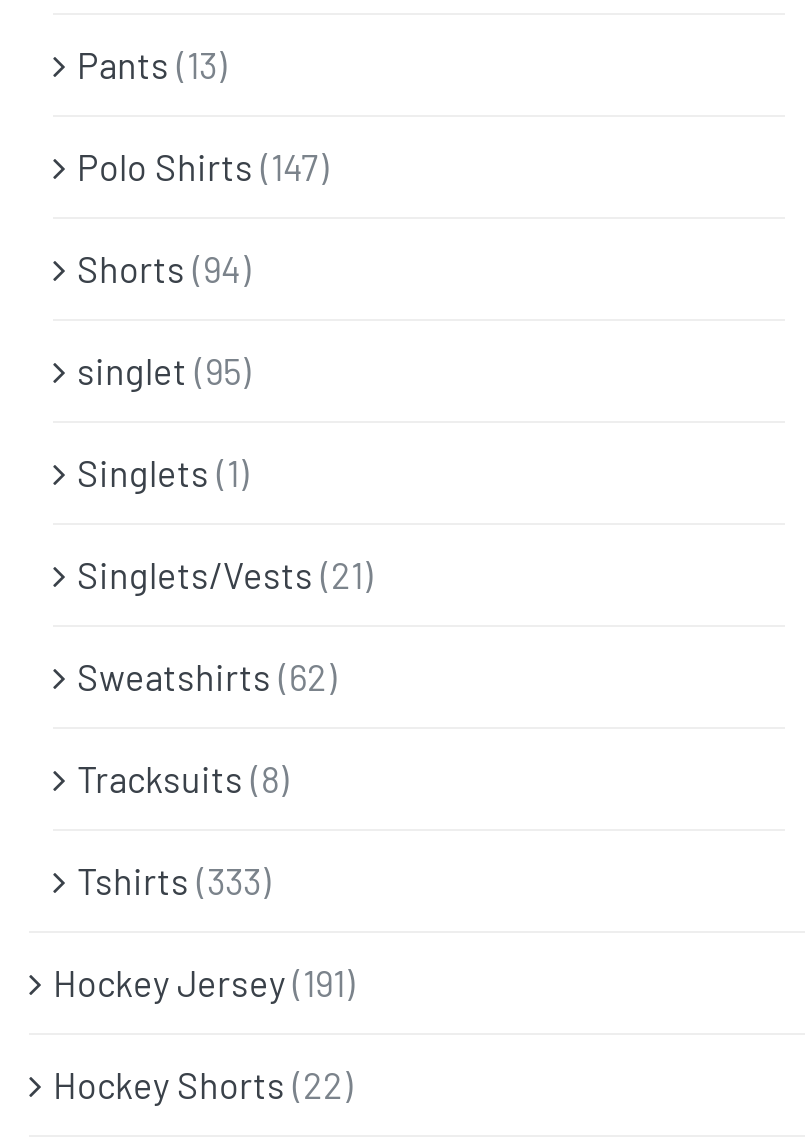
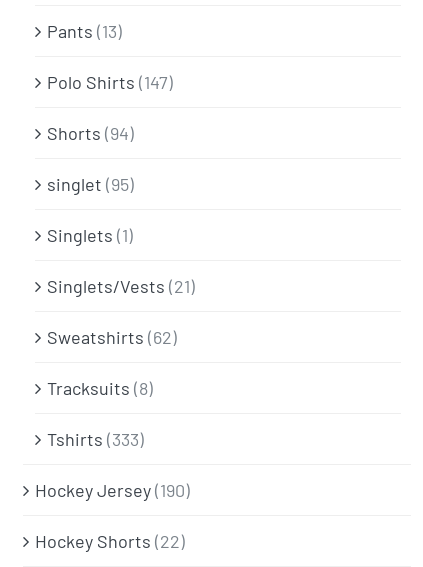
[53,962,355,1006] Hockey Jersey (191) -> [35,479,190,501] Hockey Jersey (190)

